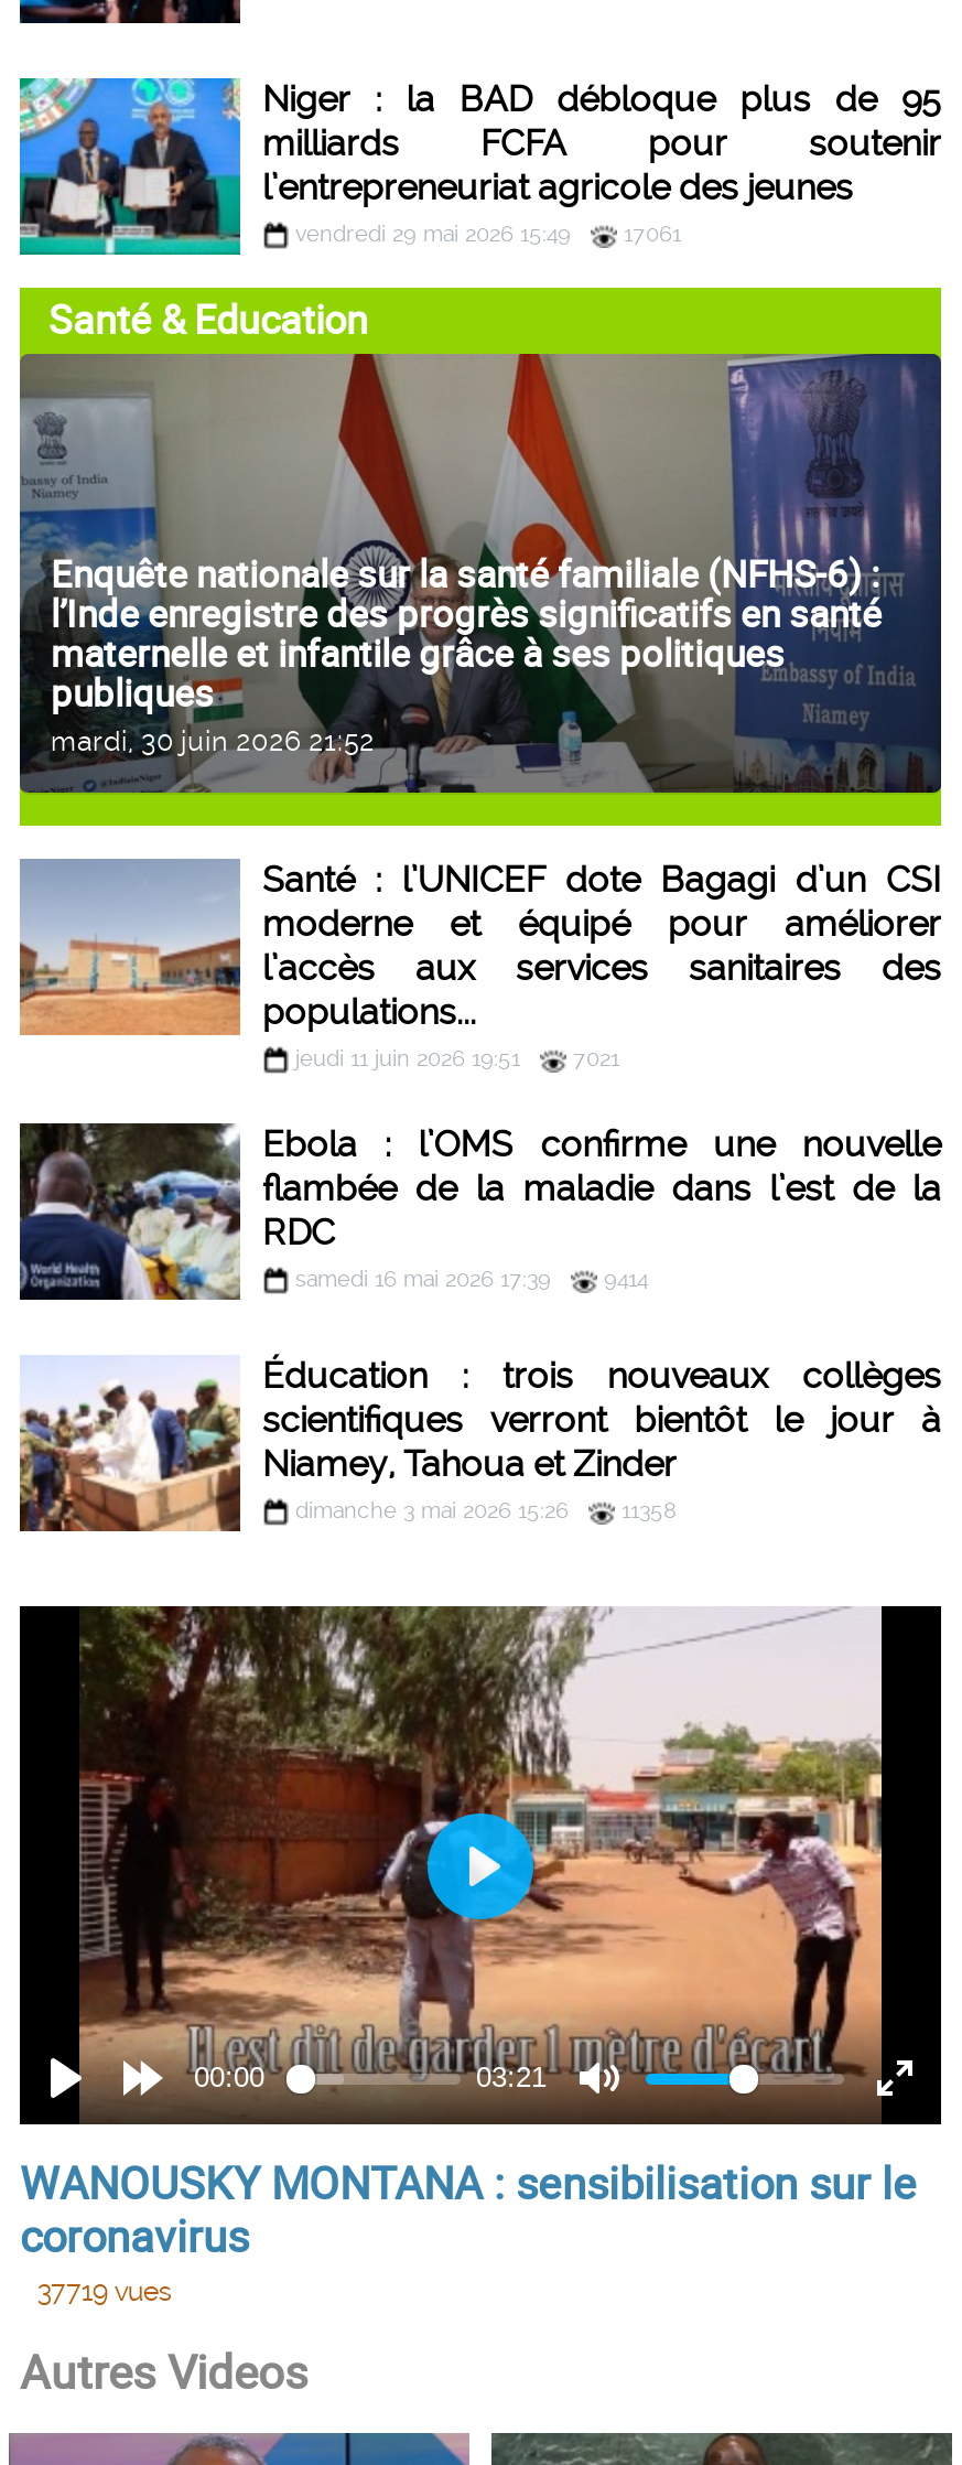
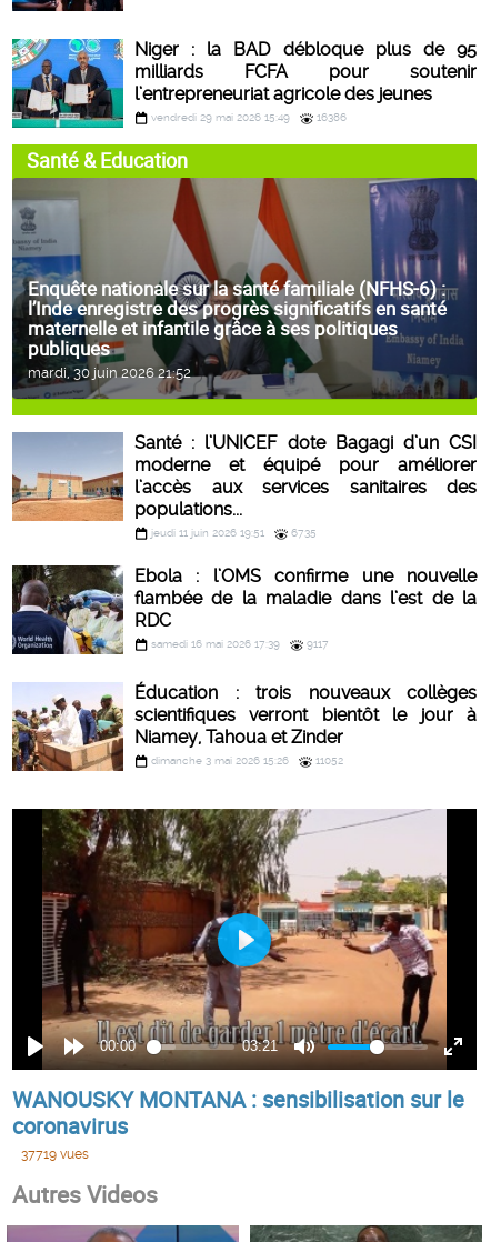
[624,220,681,245] 17061 -> [317,111,347,123] 16386
[573,1045,619,1069] 7021 -> [291,527,317,539] 6735
[604,1266,648,1290] 9414 -> [307,638,329,650] 9117
[621,1497,677,1521] 11358 -> [315,754,343,767] 11052

